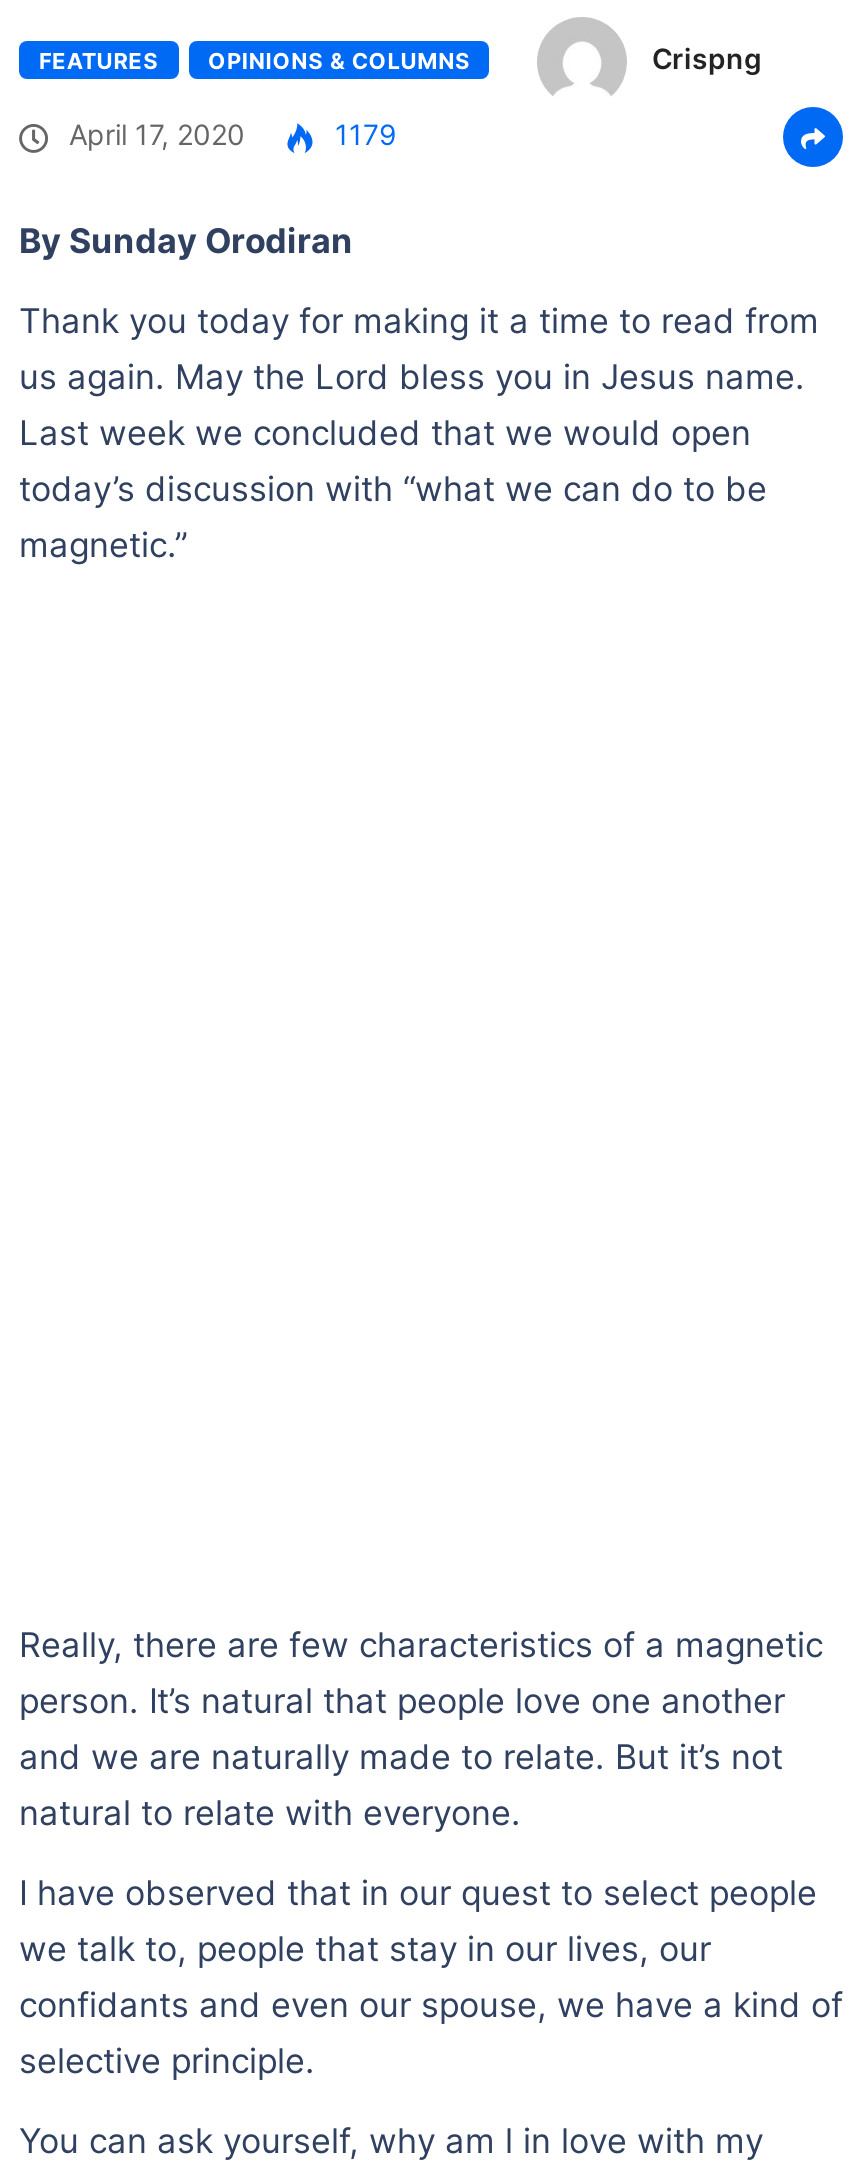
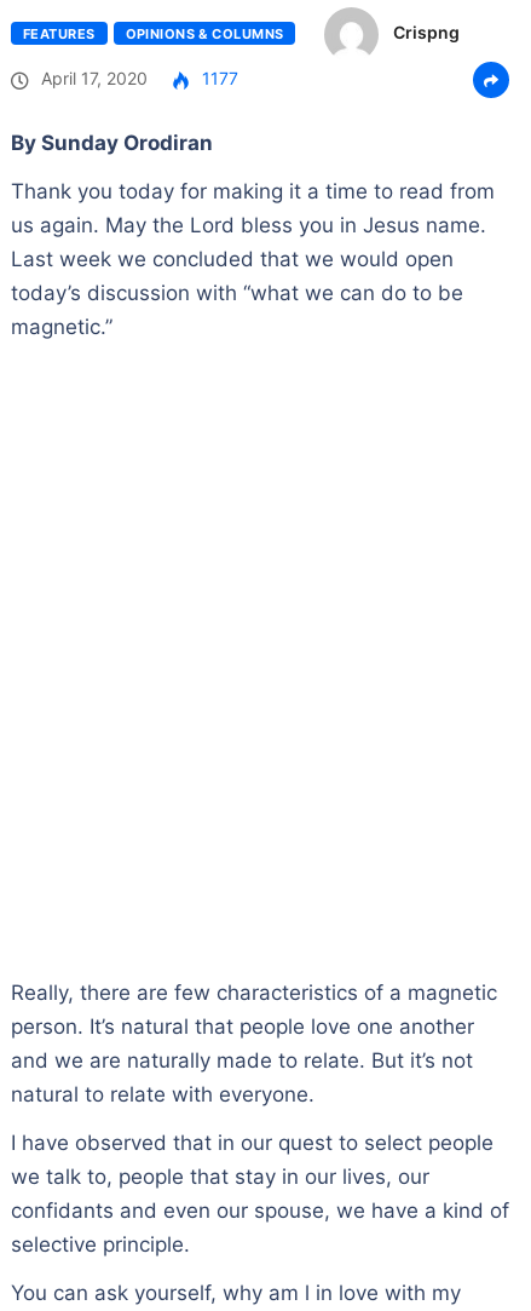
[327,117,397,151] 1179 -> [197,68,238,88] 1177

